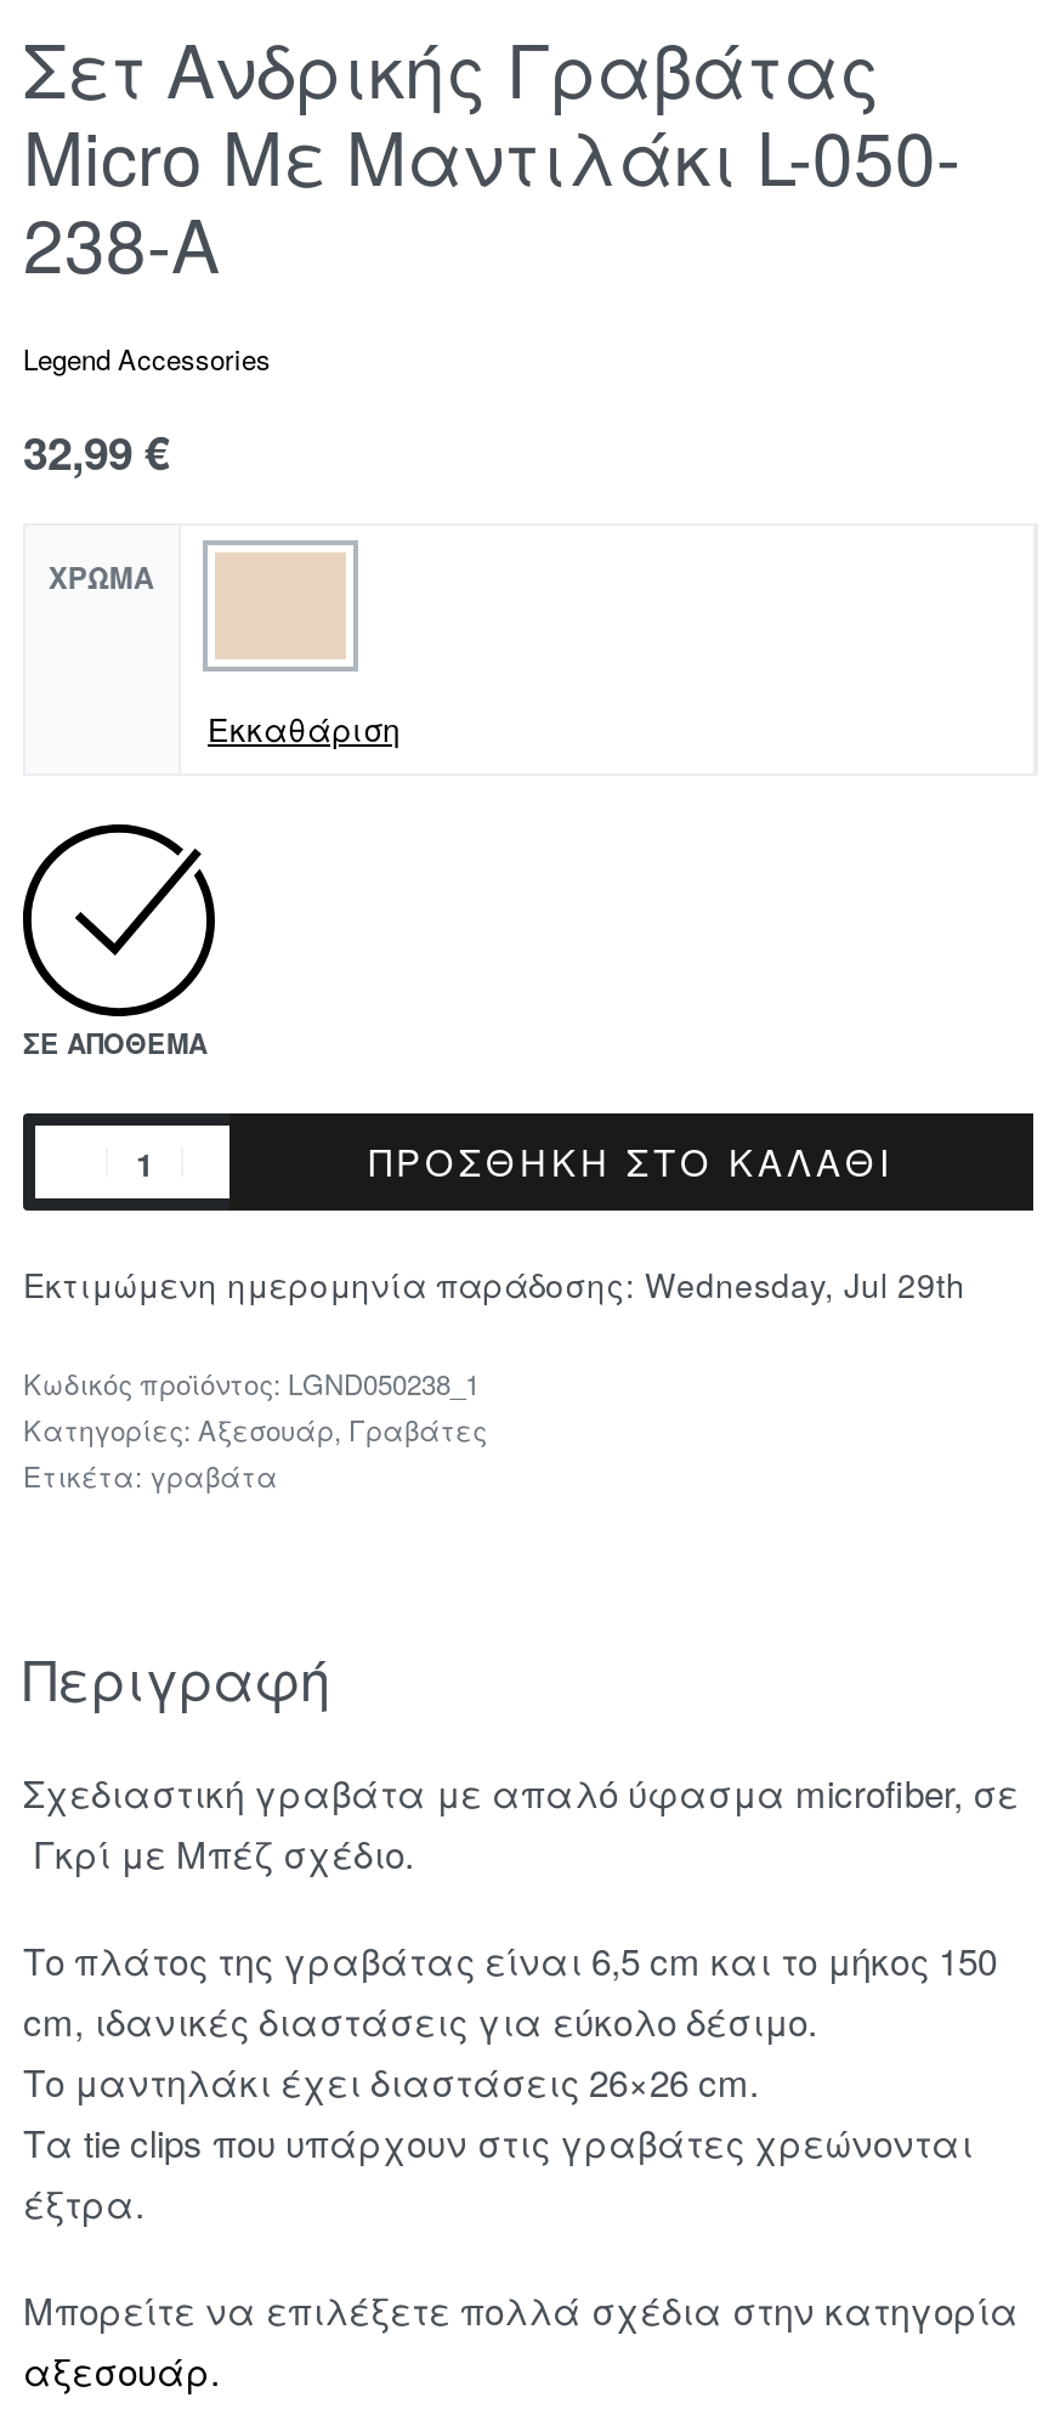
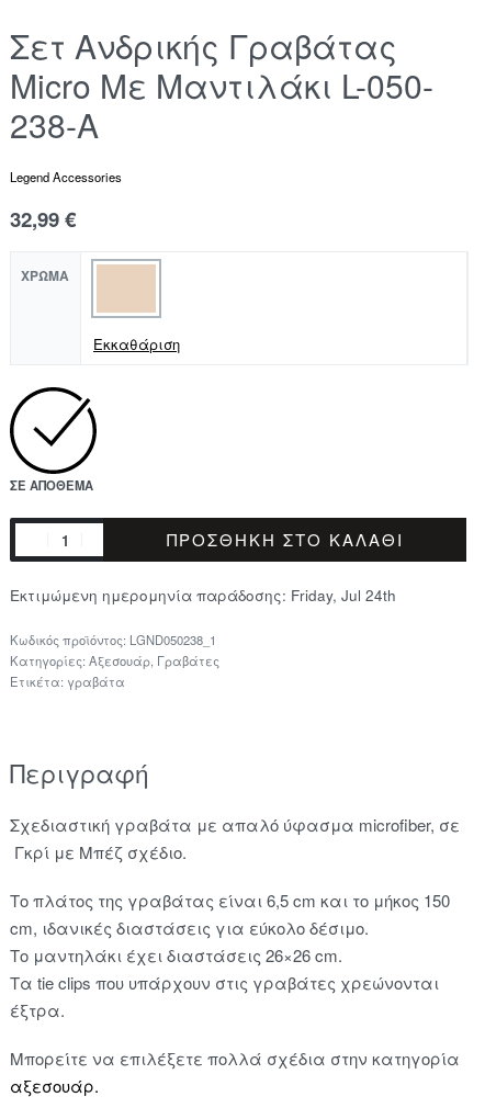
[23,1263,965,1309] Εκτιμώμενη ημερομηνία παράδοσης: Wednesday, Jul 29th -> [10,585,396,606] Εκτιμώμενη ημερομηνία παράδοσης: Friday, Jul 24th

